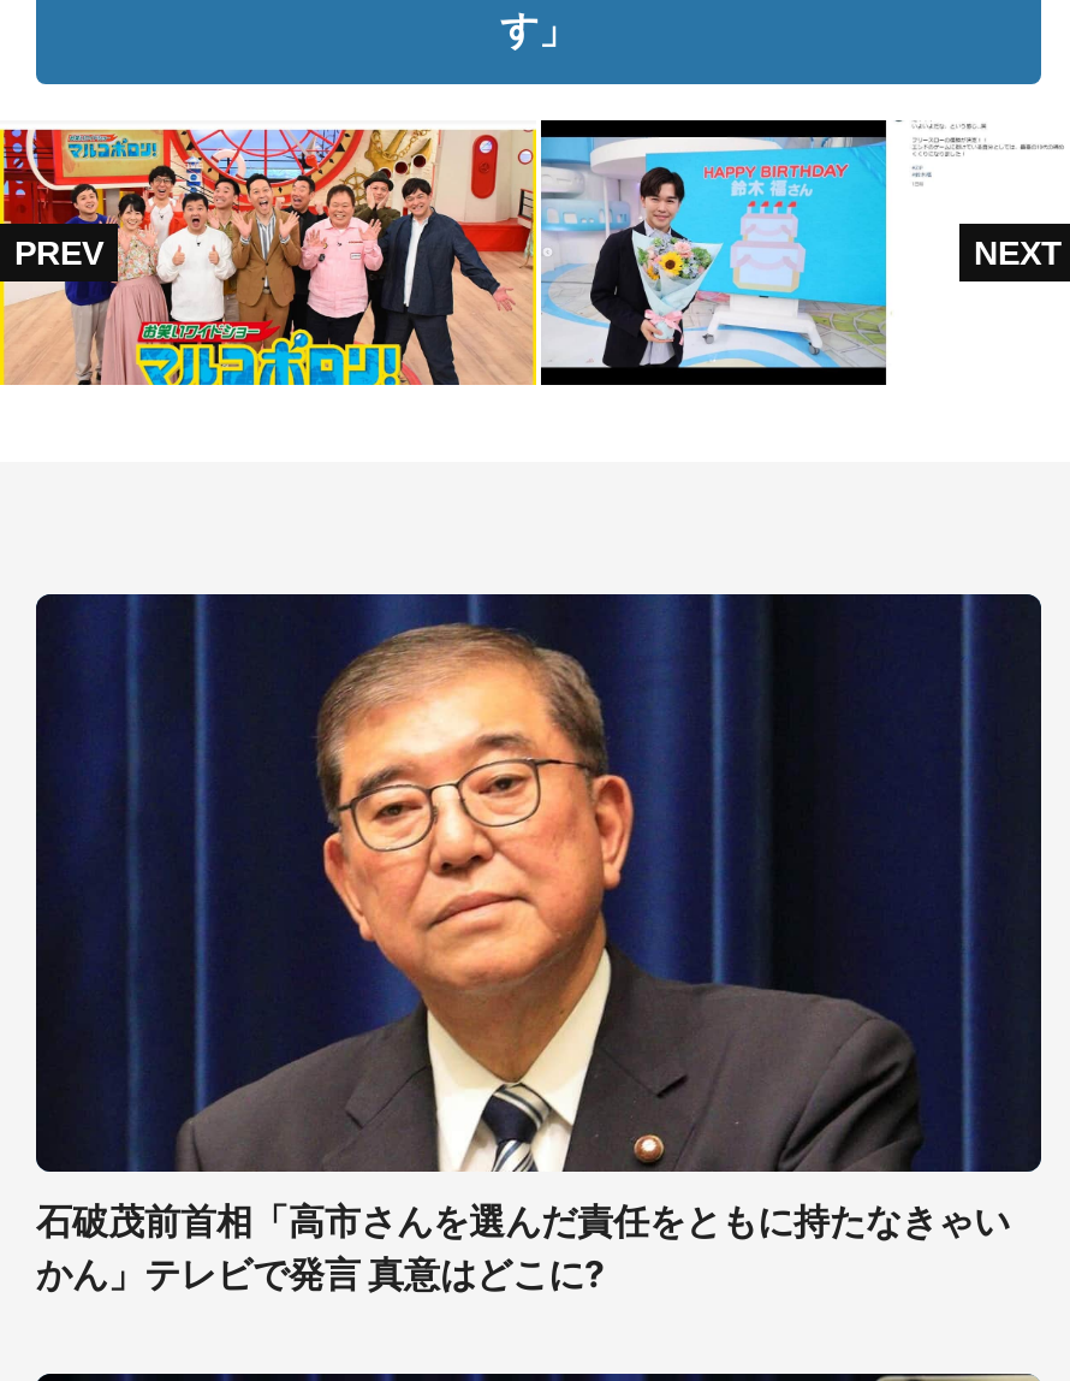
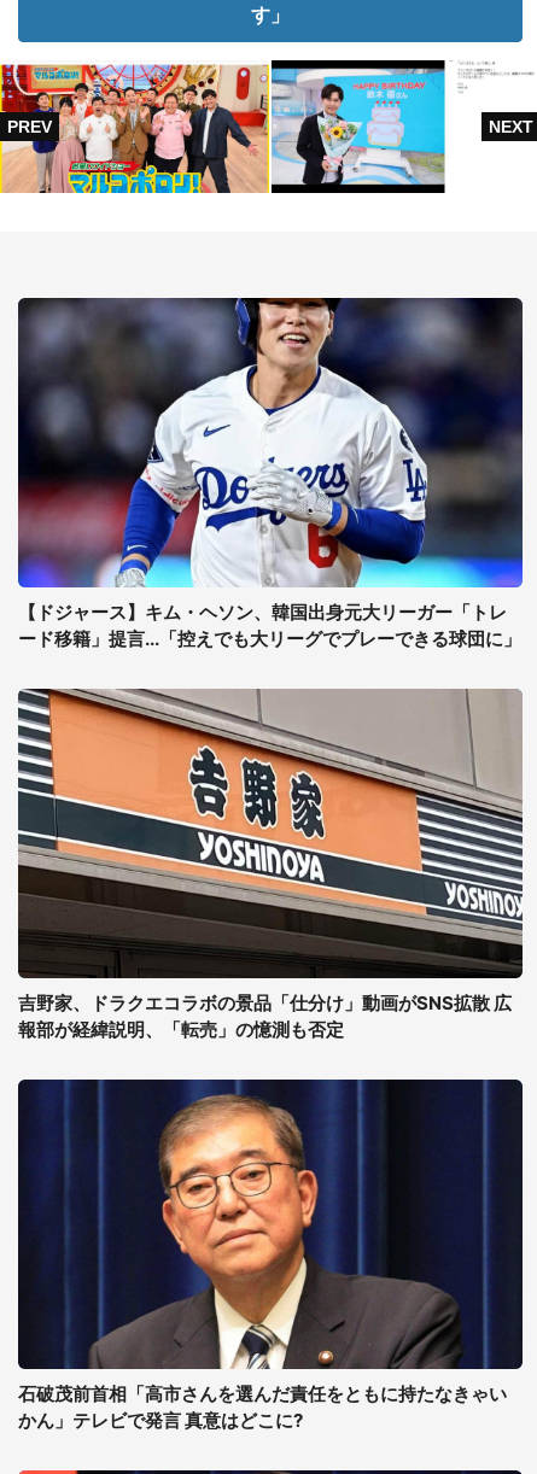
none -> [17,297,523,650] [image] | 【ドジャース】キム・ヘソン、韓国出身元大リーガー「トレ | ード移籍」提言...「控えでも大リーグでプレーできる球団に」
none -> [17,688,524,1041] [image] | 吉野家、ドラクエコラボの景品「仕分け」動画がSNS拡散 広 | 報部が経緯説明、「転売」の憶測も否定

